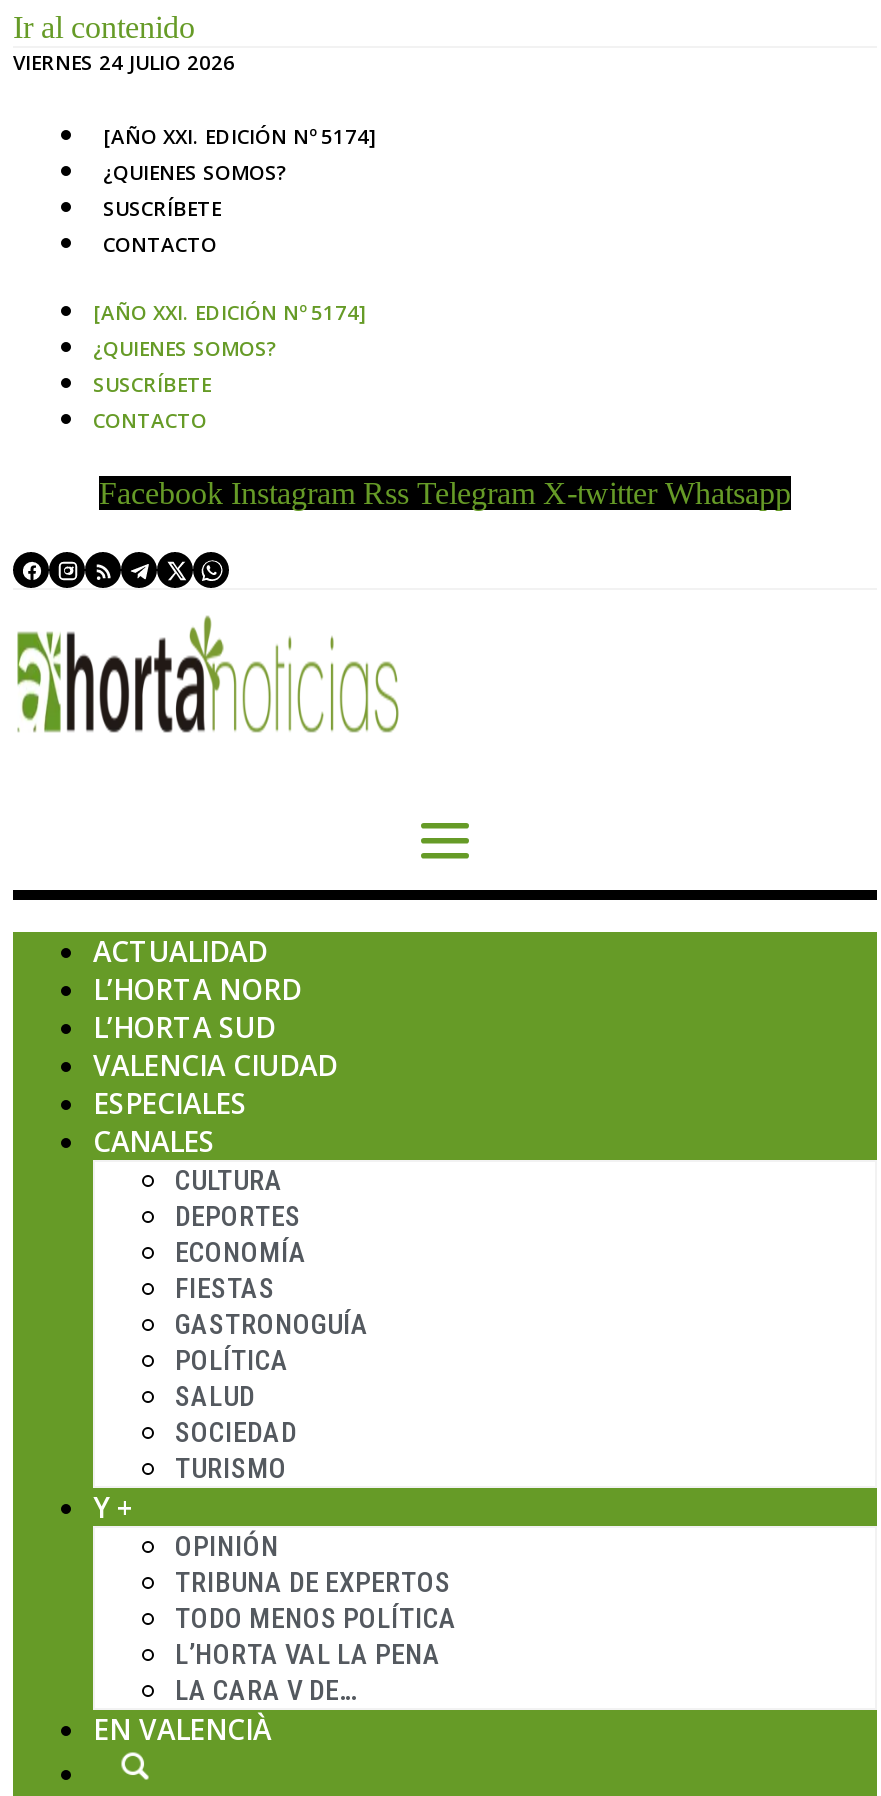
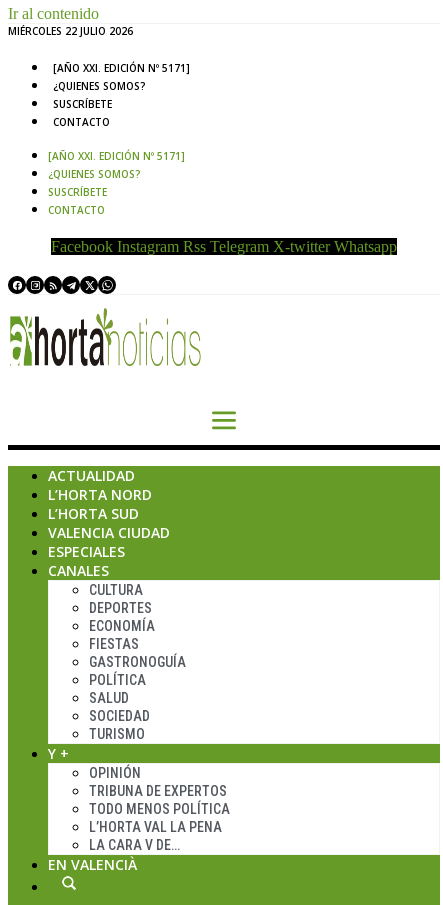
[13,48,235,76] VIERNES 24 JULIO 2026 -> [8,24,133,38] MIÉRCOLES 22 JULIO 2026
[103,122,377,150] [AÑO XXI. EDICIÓN Nº 5174] -> [53,61,190,75] [AÑO XXI. EDICIÓN Nº 5171]
[93,298,367,326] [AÑO XXI. EDICIÓN Nº 5174] -> [48,149,185,163] [AÑO XXI. EDICIÓN Nº 5171]

